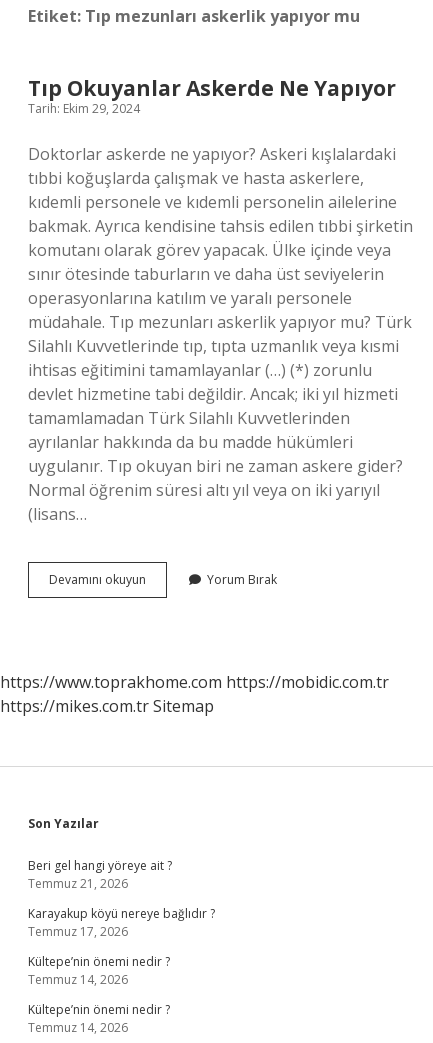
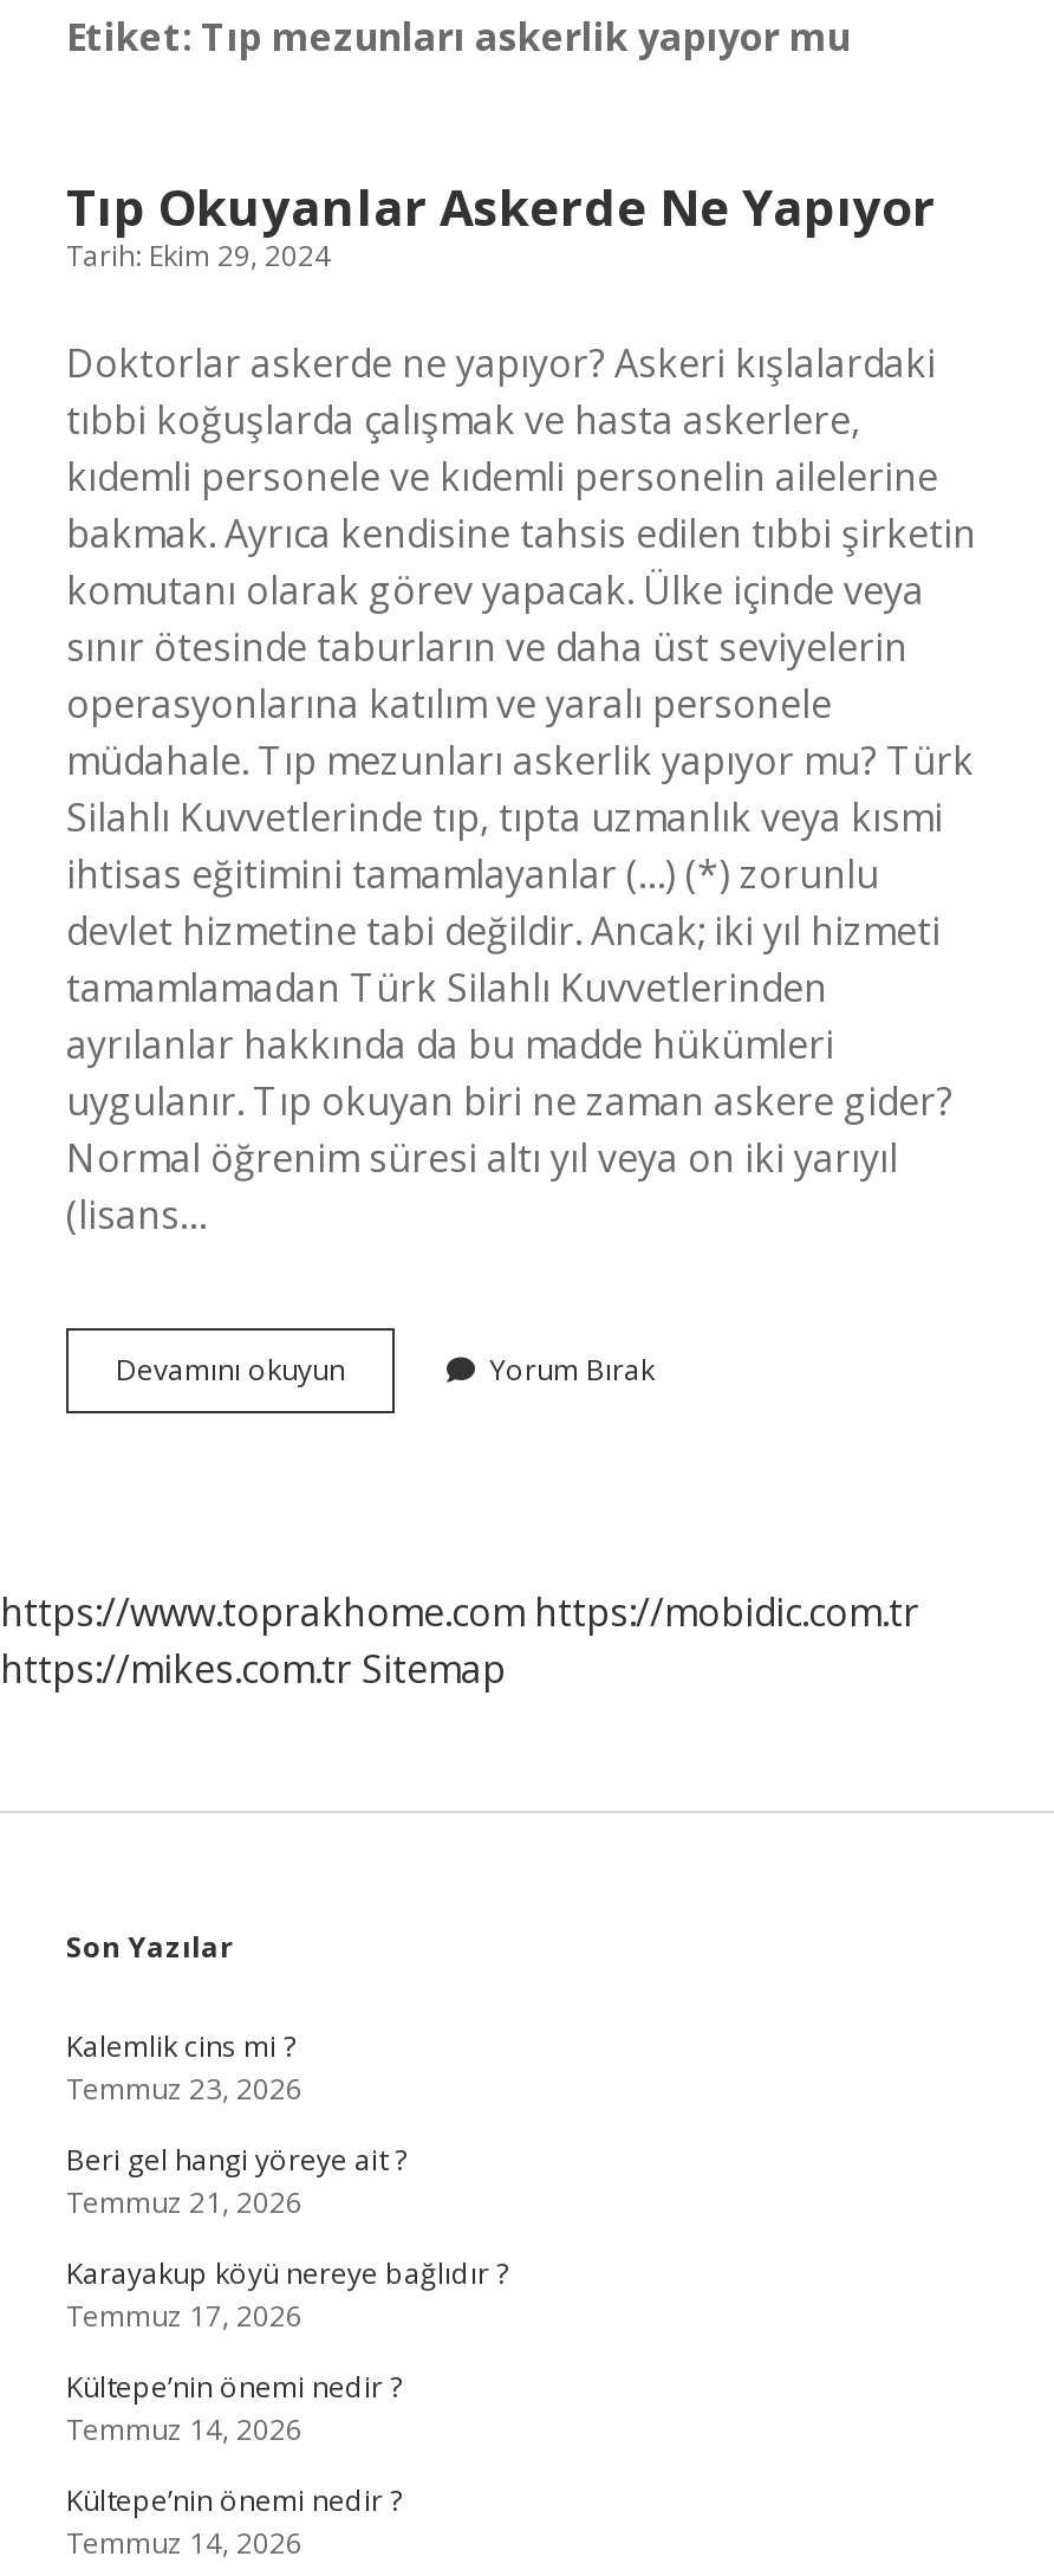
none -> [66,2026,302,2109] Kalemlik cins mi ? | Temmuz 23, 2026

